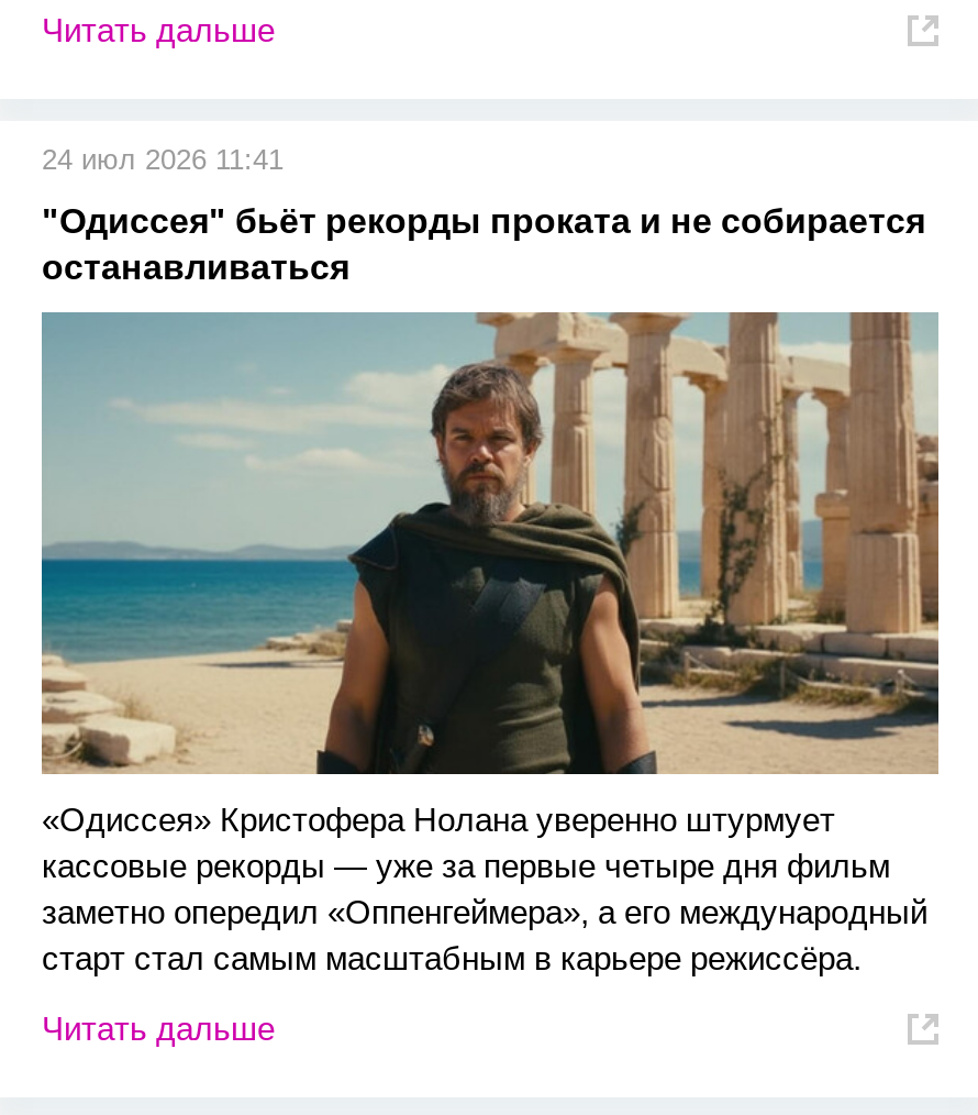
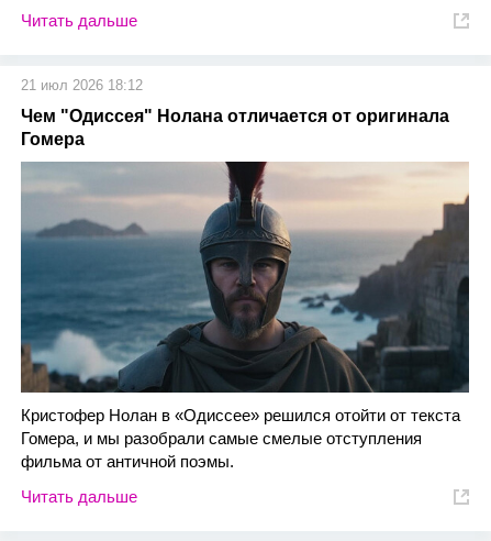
[42,143,284,176] 24 июл 2026 11:41 -> [21,77,143,93] 21 июл 2026 18:12
[42,202,925,286] "Одиссея" бьёт рекорды проката и не собирается | останавливаться -> [21,107,449,148] Чем "Одиссея" Нолана отличается от оригинала | Гомера
[40,310,941,976] [image] | «Одиссея» Кристофера Нолана уверенно штурмует | кассовые рекорды — уже за первые четыре дня фильм | заметно опередил «Оппенгеймера», а его международный | старт стал самым масштабным в карьере режиссёра. -> [20,161,470,471] [image] | Кристофер Нолан в «Одиссее» решился отойти от текста | Гомера, и мы разобрали самые смелые отступления | фильма от античной поэмы.

